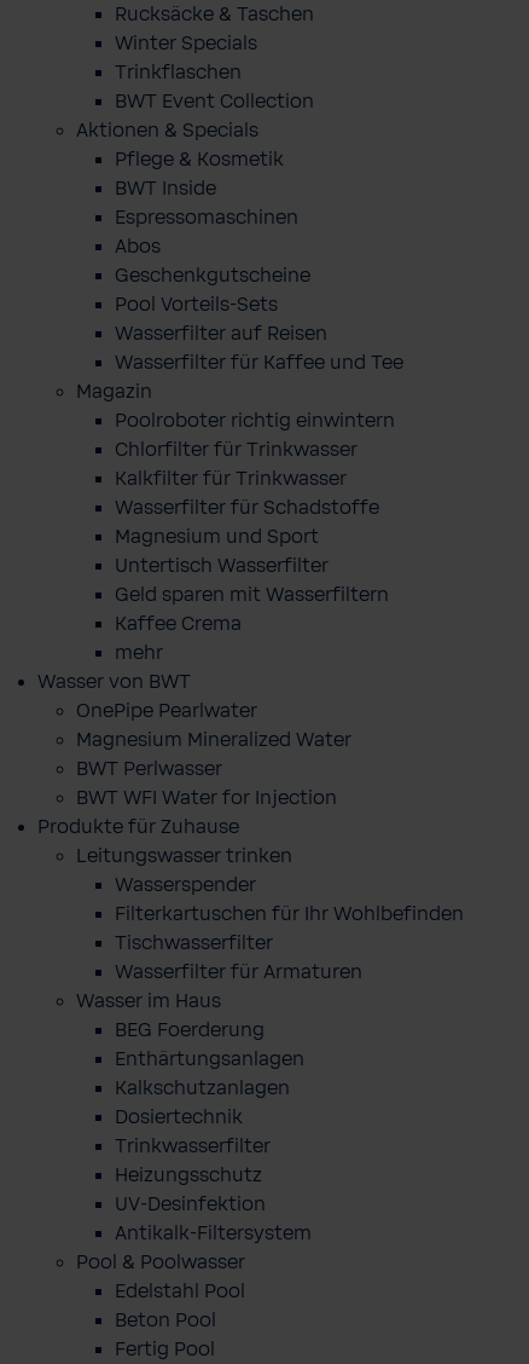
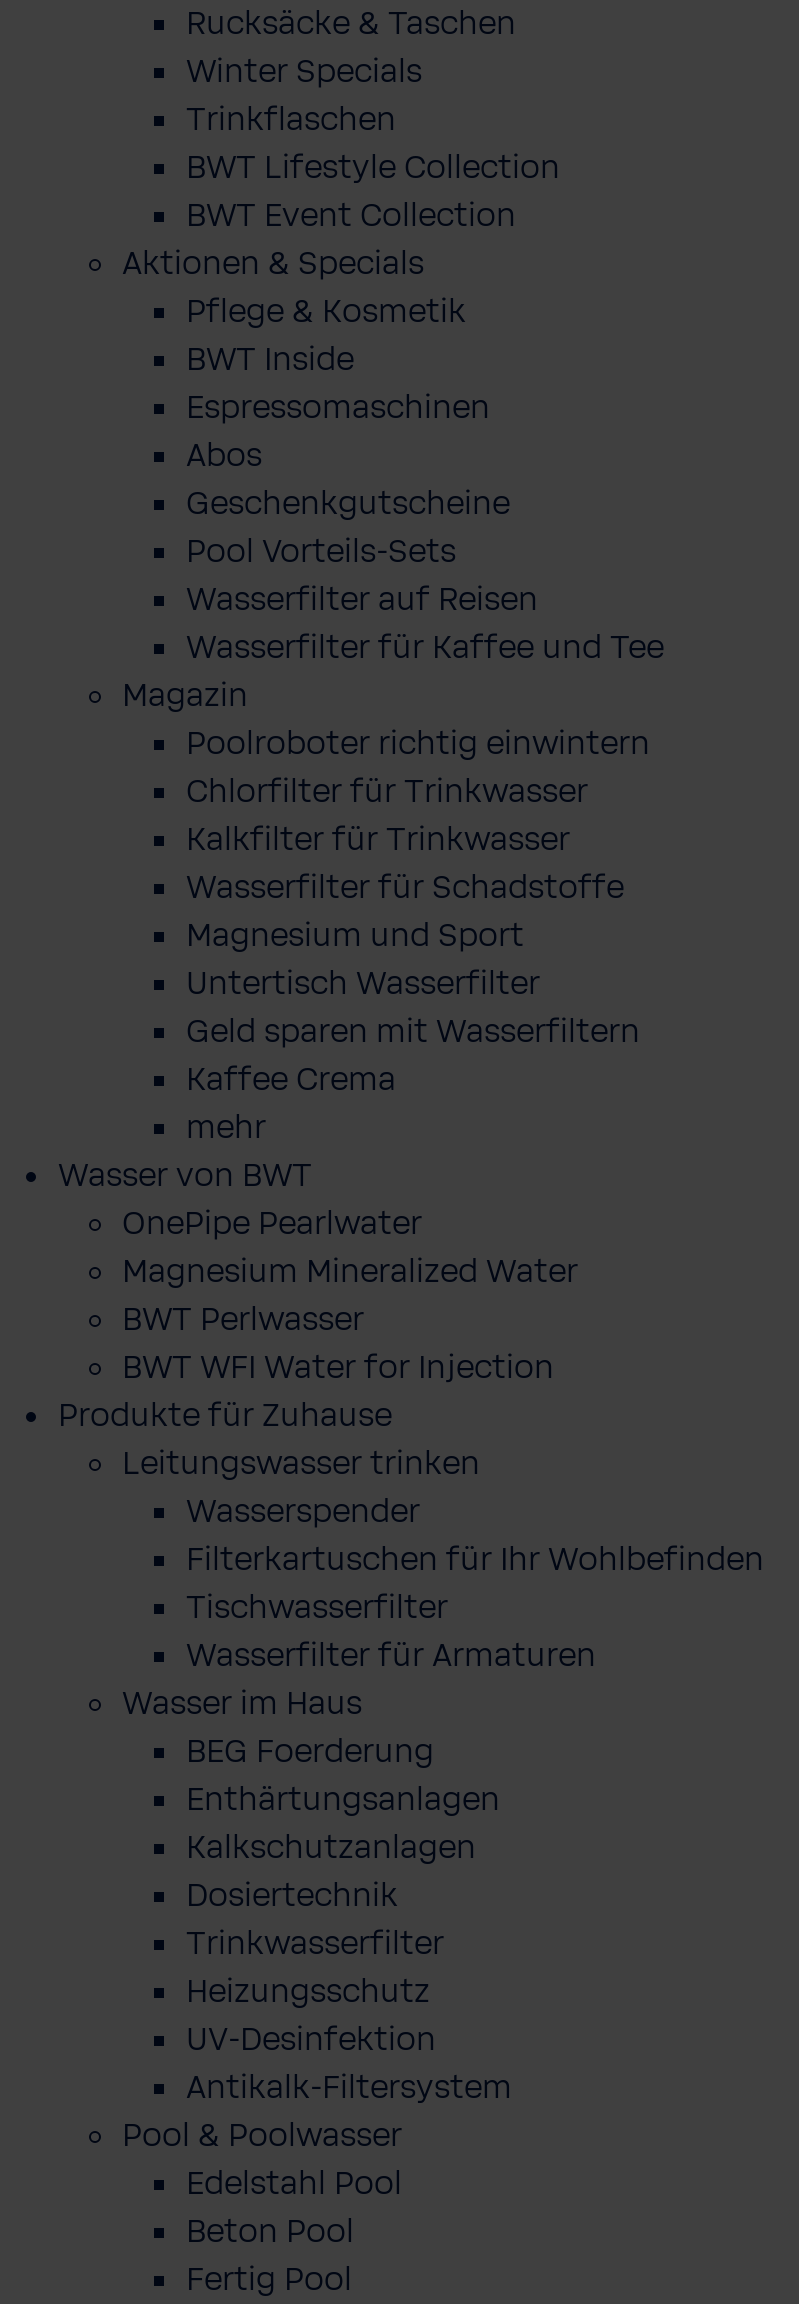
none -> [186,150,560,186] BWT Lifestyle Collection

